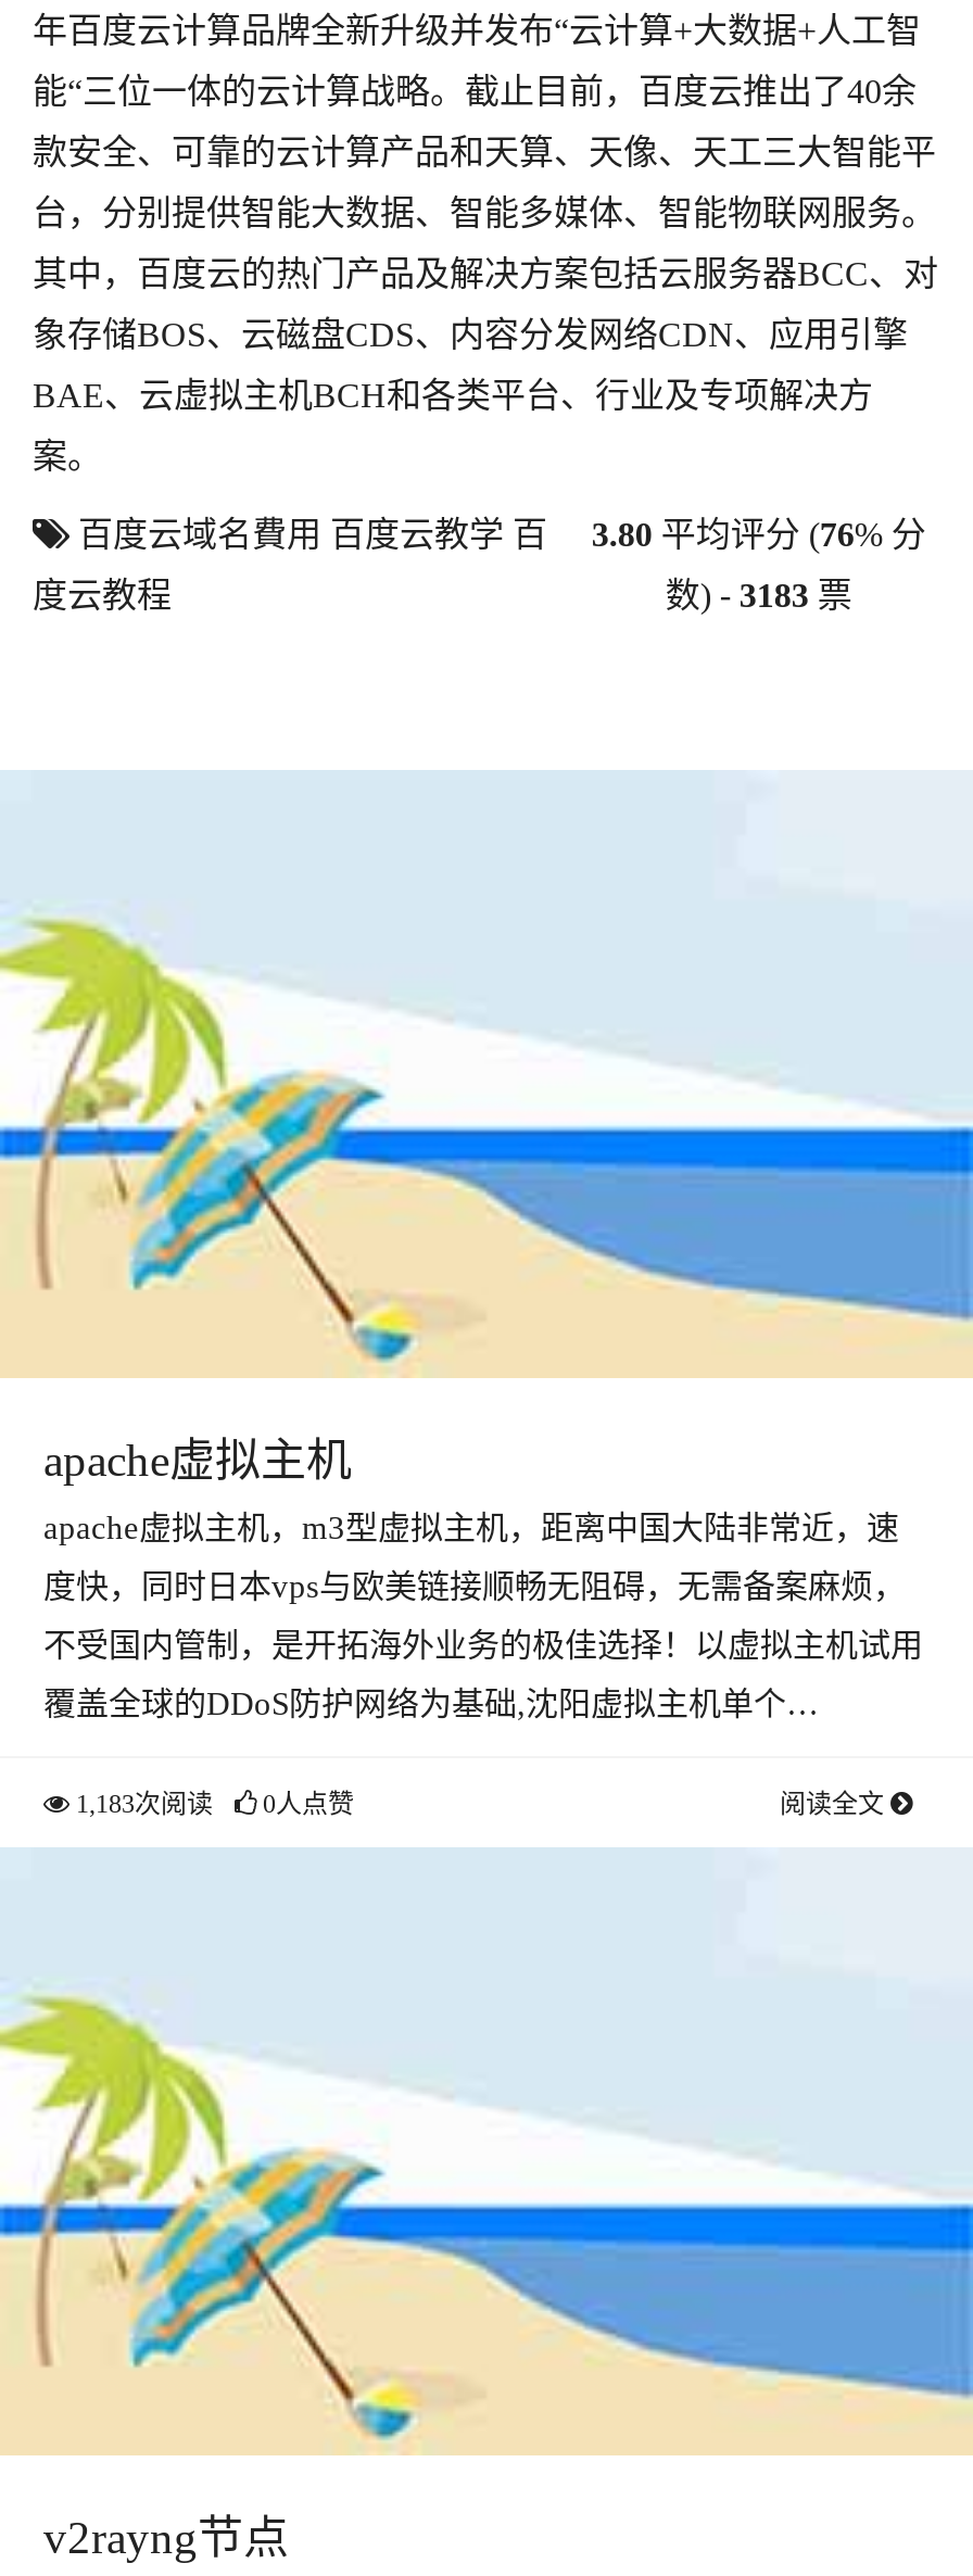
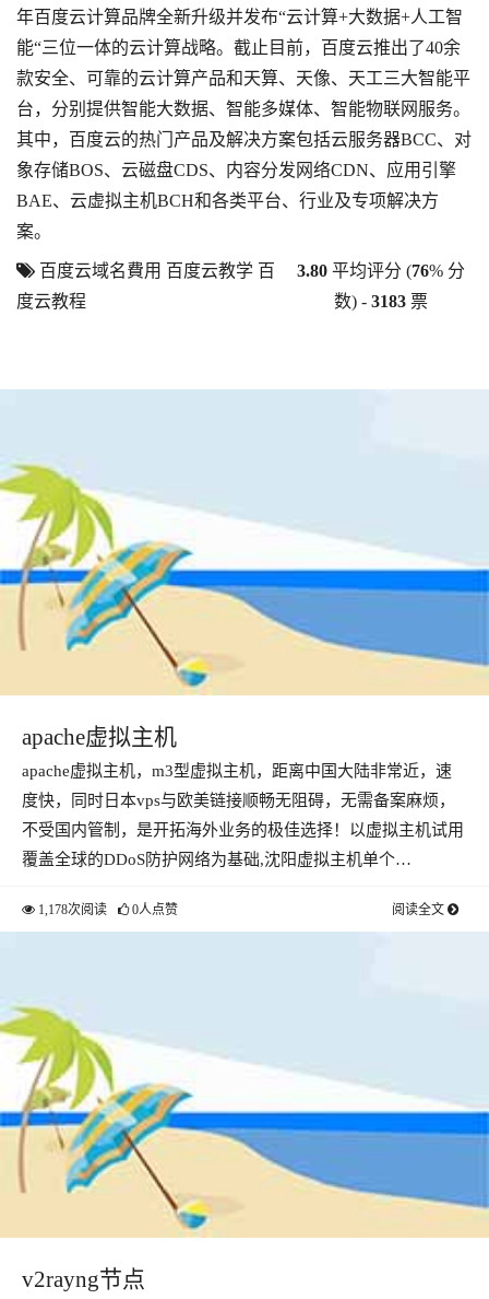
[69,1789,354,1819] 1,183次阅读 0人点赞 -> [35,902,178,917] 1,178次阅读 0人点赞

